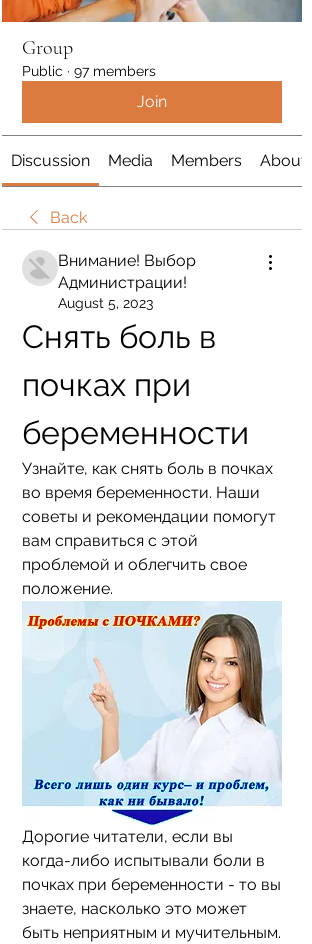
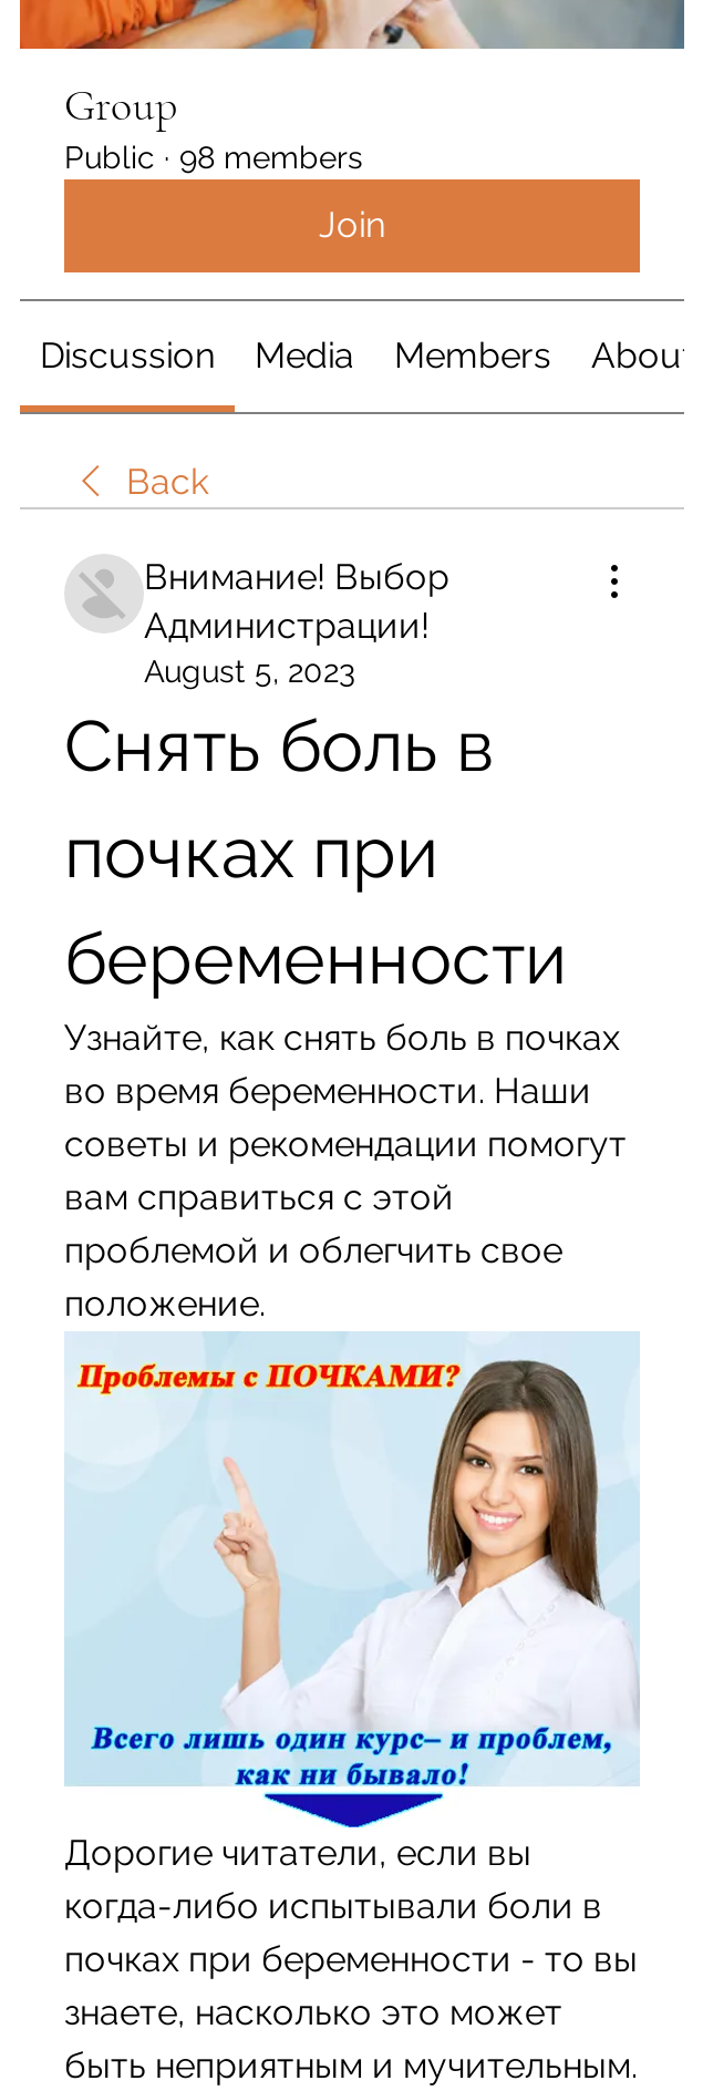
[22,63,156,79] Public · 97 members -> [64,140,363,175] Public · 98 members

